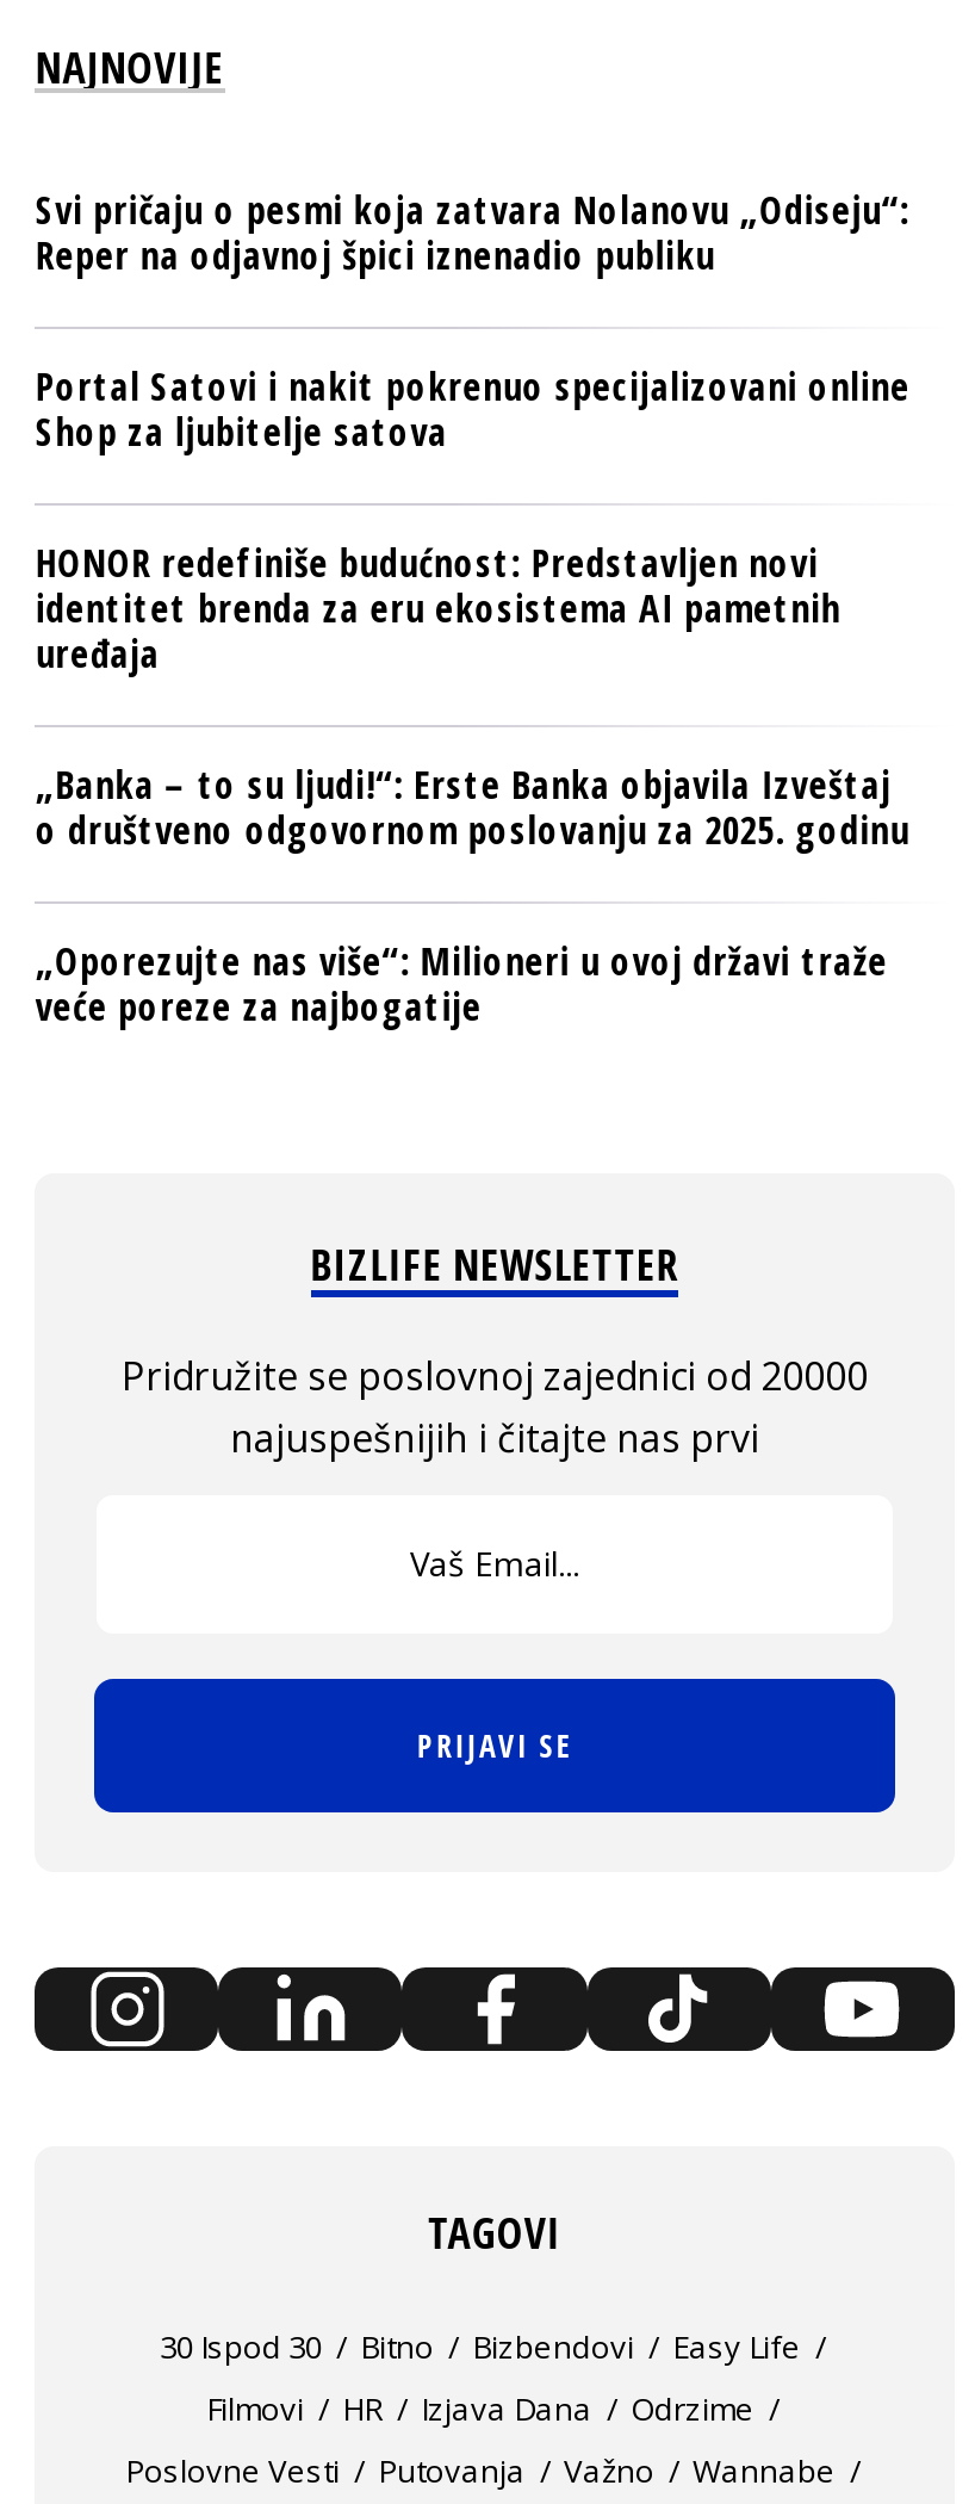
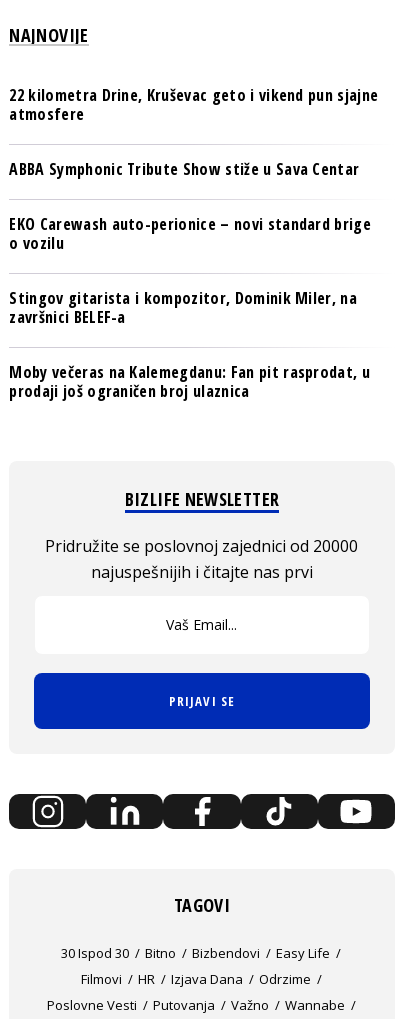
[36,184,909,282] Svi pričaju o pesmi koja zatvara Nolanovu „Odiseju“: | Reper na odjavnoj špici iznenadio publiku -> [9,84,378,125] 22 kilometra Drine, Kruševac geto i vikend pun sjajne | atmosfere
[36,361,910,459] Portal Satovi i nakit pokrenuo specijalizovani online | Shop za ljubitelje satova -> [9,158,359,180] ABBA Symphonic Tribute Show stiže u Sava Centar
[36,537,841,680] HONOR redefiniše budućnost: Predstavljen novi | identitet brenda za eru ekosistema AI pametnih | uređaja -> [9,213,371,254] EKO Carewash auto-perionice – novi standard brige | o vozilu
[36,759,909,857] „Banka – to su ljudi!“: Erste Banka objavila Izveštaj | o društveno odgovornom poslovanju za 2025. godinu -> [9,287,357,328] Stingov gitarista i kompozitor, Dominik Miler, na | završnici BELEF-a
[36,936,888,1033] „Oporezujte nas više“: Milioneri u ovoj državi traže | veće poreze za najbogatije -> [9,361,370,402] Moby večeras na Kalemegdanu: Fan pit rasprodat, u | prodaji još ograničen broj ulaznica

